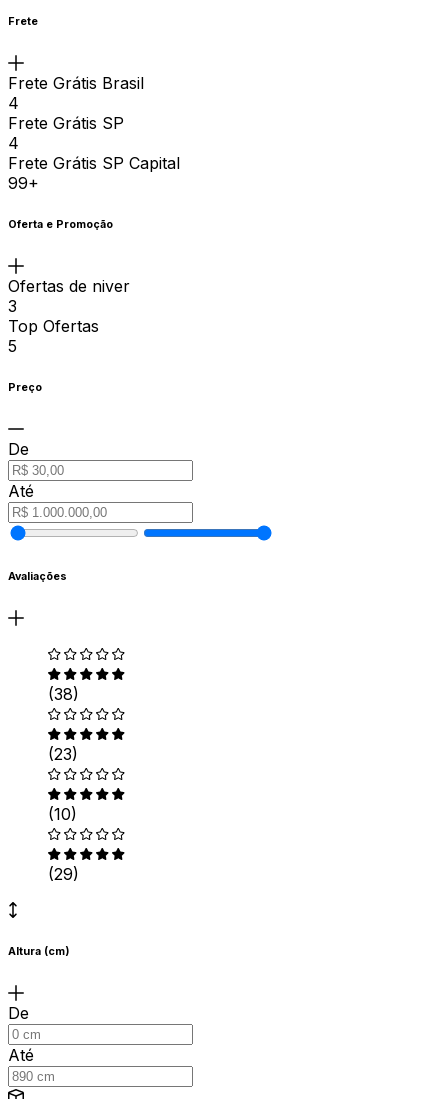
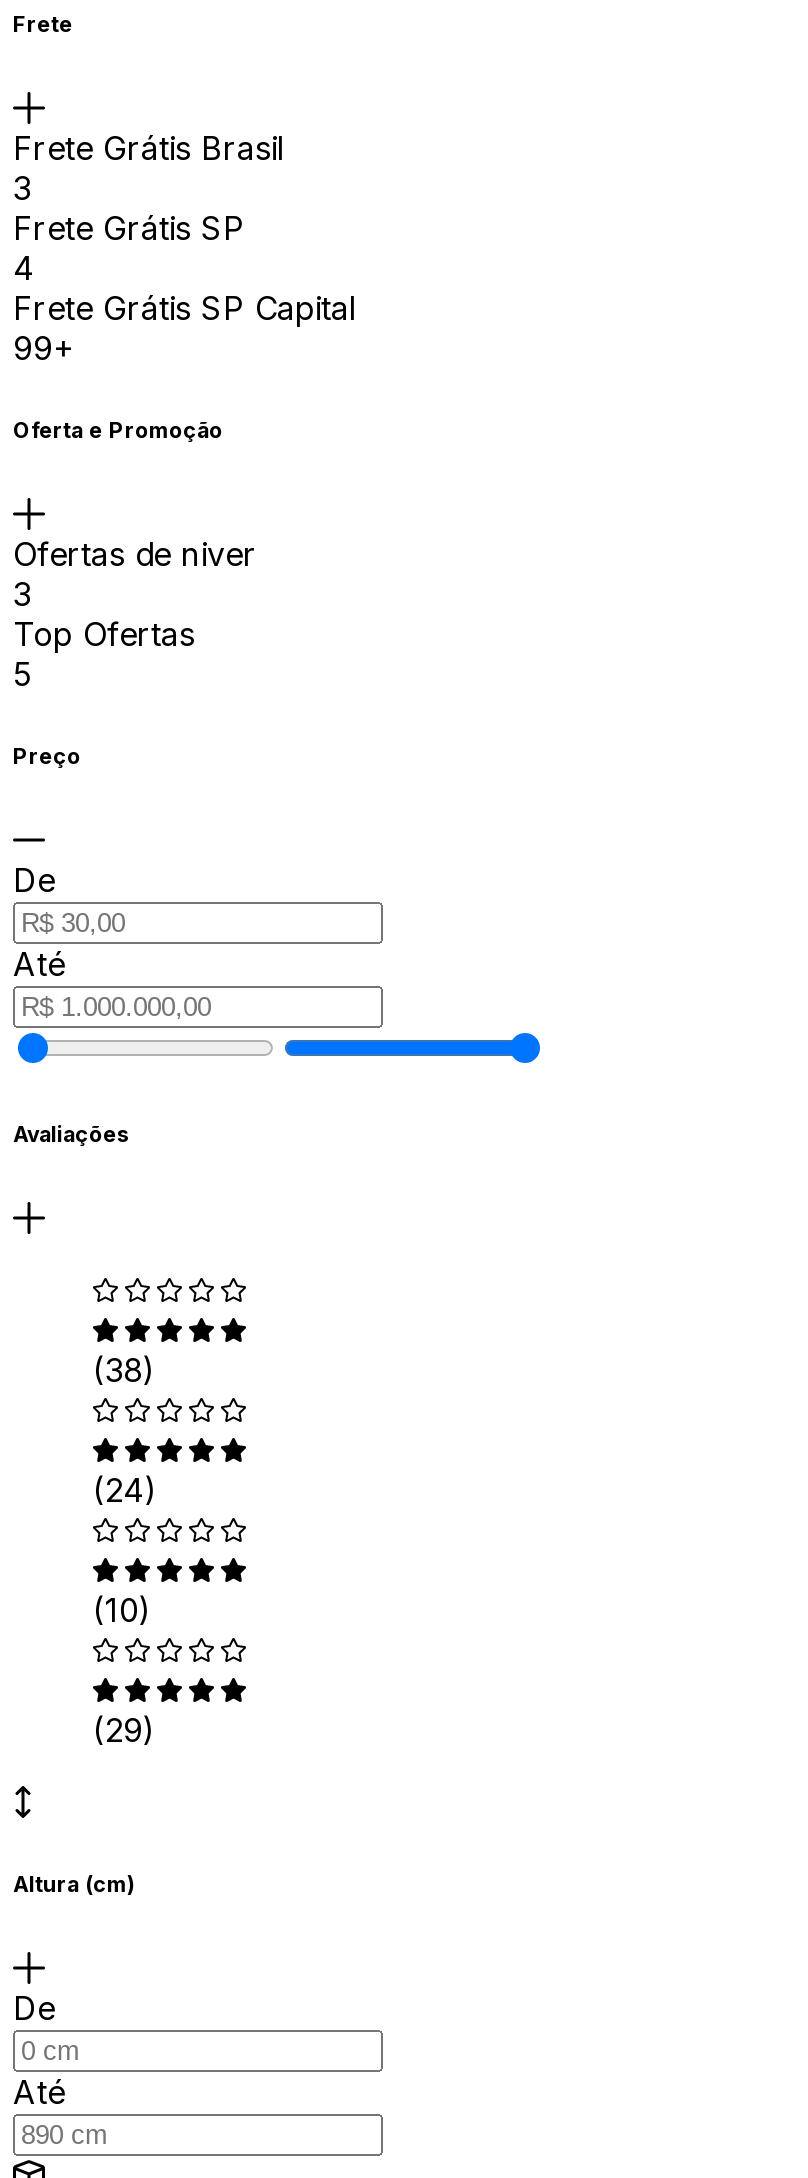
[8,93,19,113] 4 -> [13,168,31,208] 3
[48,744,78,764] (23) -> [93,1470,157,1510] (24)

